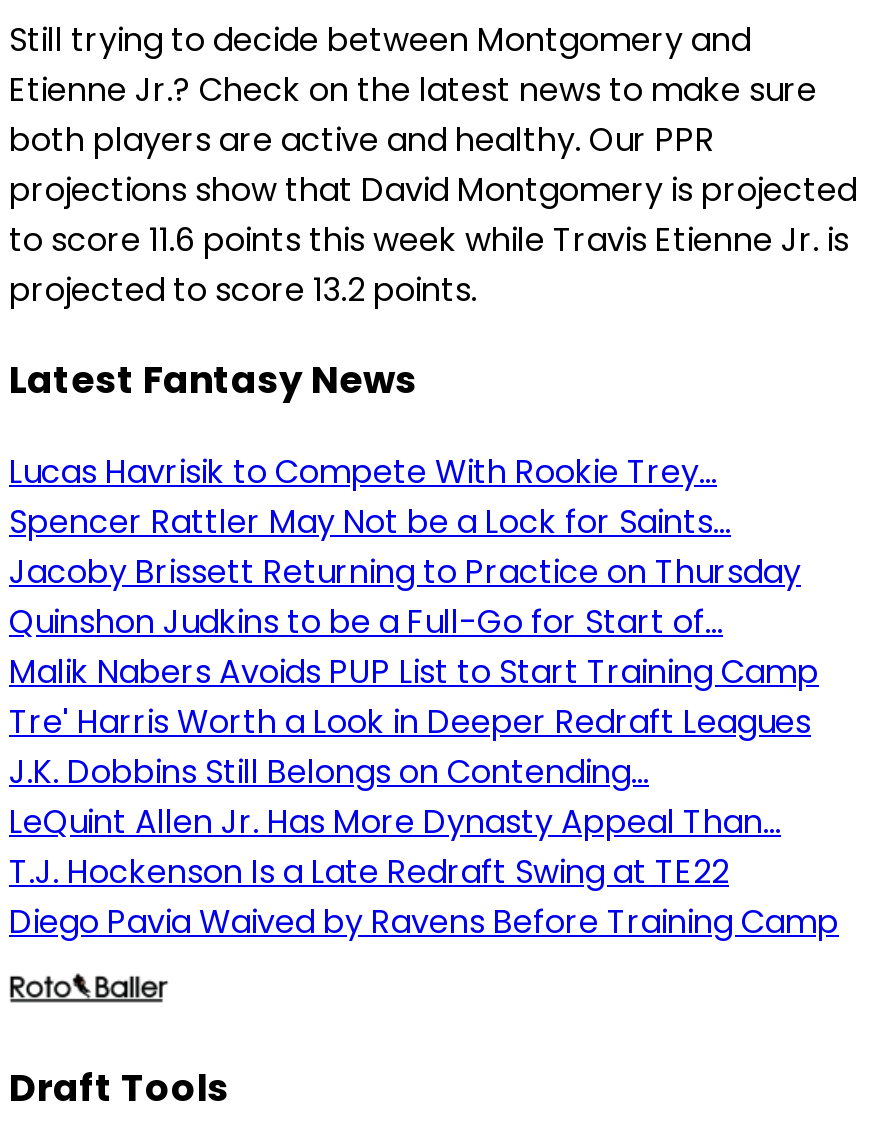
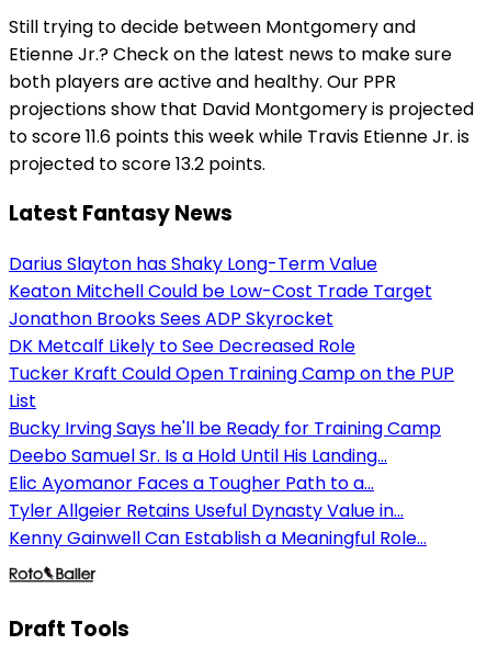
[9,449,839,945] Lucas Havrisik to Compete With Rookie Trey... | Spencer Rattler May Not be a Lock for Saints... | Jacoby Brissett Returning to Practice on Thursday | Quinshon Judkins to be a Full-Go for Start of... | Malik Nabers Avoids PUP List to Start Training Camp | Tre' Harris Worth a Look in Deeper Redraft Leagues | J.K. Dobbins Still Belongs on Contending... | LeQuint Allen Jr. Has More Dynasty Appeal Than... | T.J. Hockenson Is a Late Redraft Swing at TE22 | Diego Pavia Waived by Ravens Before Training Camp -> [9,251,454,551] Darius Slayton has Shaky Long-Term Value | Keaton Mitchell Could be Low-Cost Trade Target | Jonathon Brooks Sees ADP Skyrocket | DK Metcalf Likely to See Decreased Role | Tucker Kraft Could Open Training Camp on the PUP | List | Bucky Irving Says he'll be Ready for Training Camp | Deebo Samuel Sr. Is a Hold Until His Landing... | Elic Ayomanor Faces a Tougher Path to a... | Tyler Allgeier Retains Useful Dynasty Value in... | Kenny Gainwell Can Establish a Meaningful Role...

